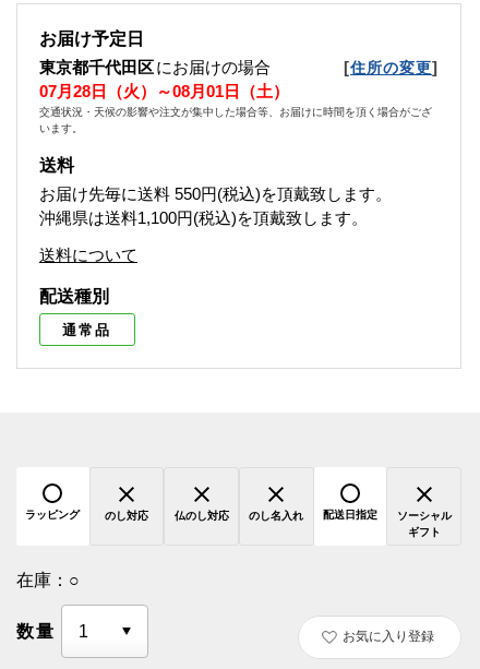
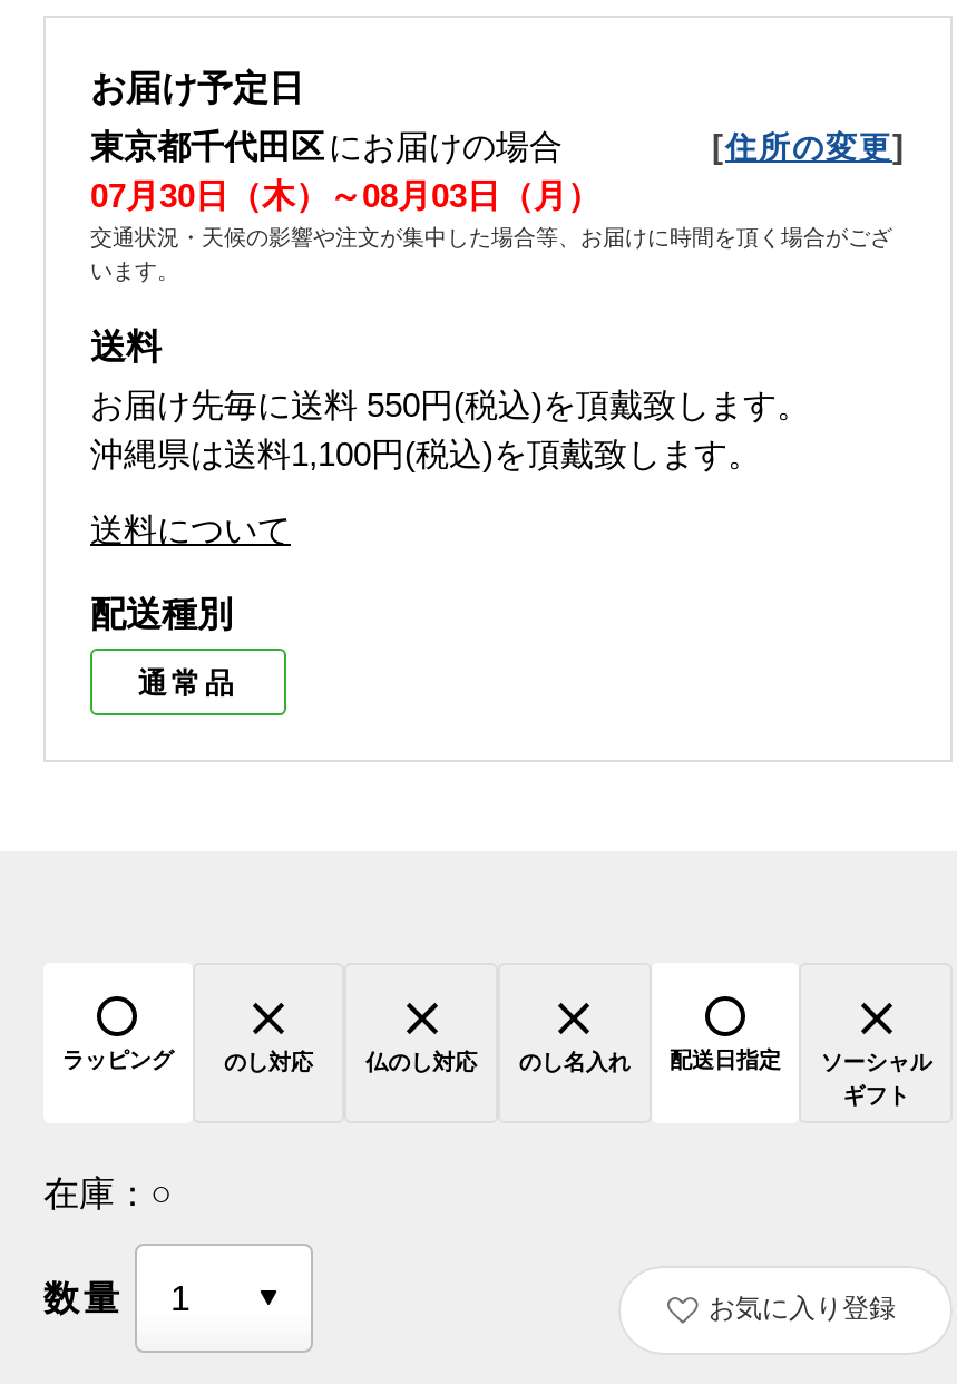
[39,82,289,101] 07月28日（火）～08月01日（土） -> [90,177,600,215] 07月30日（木）～08月03日（月）

